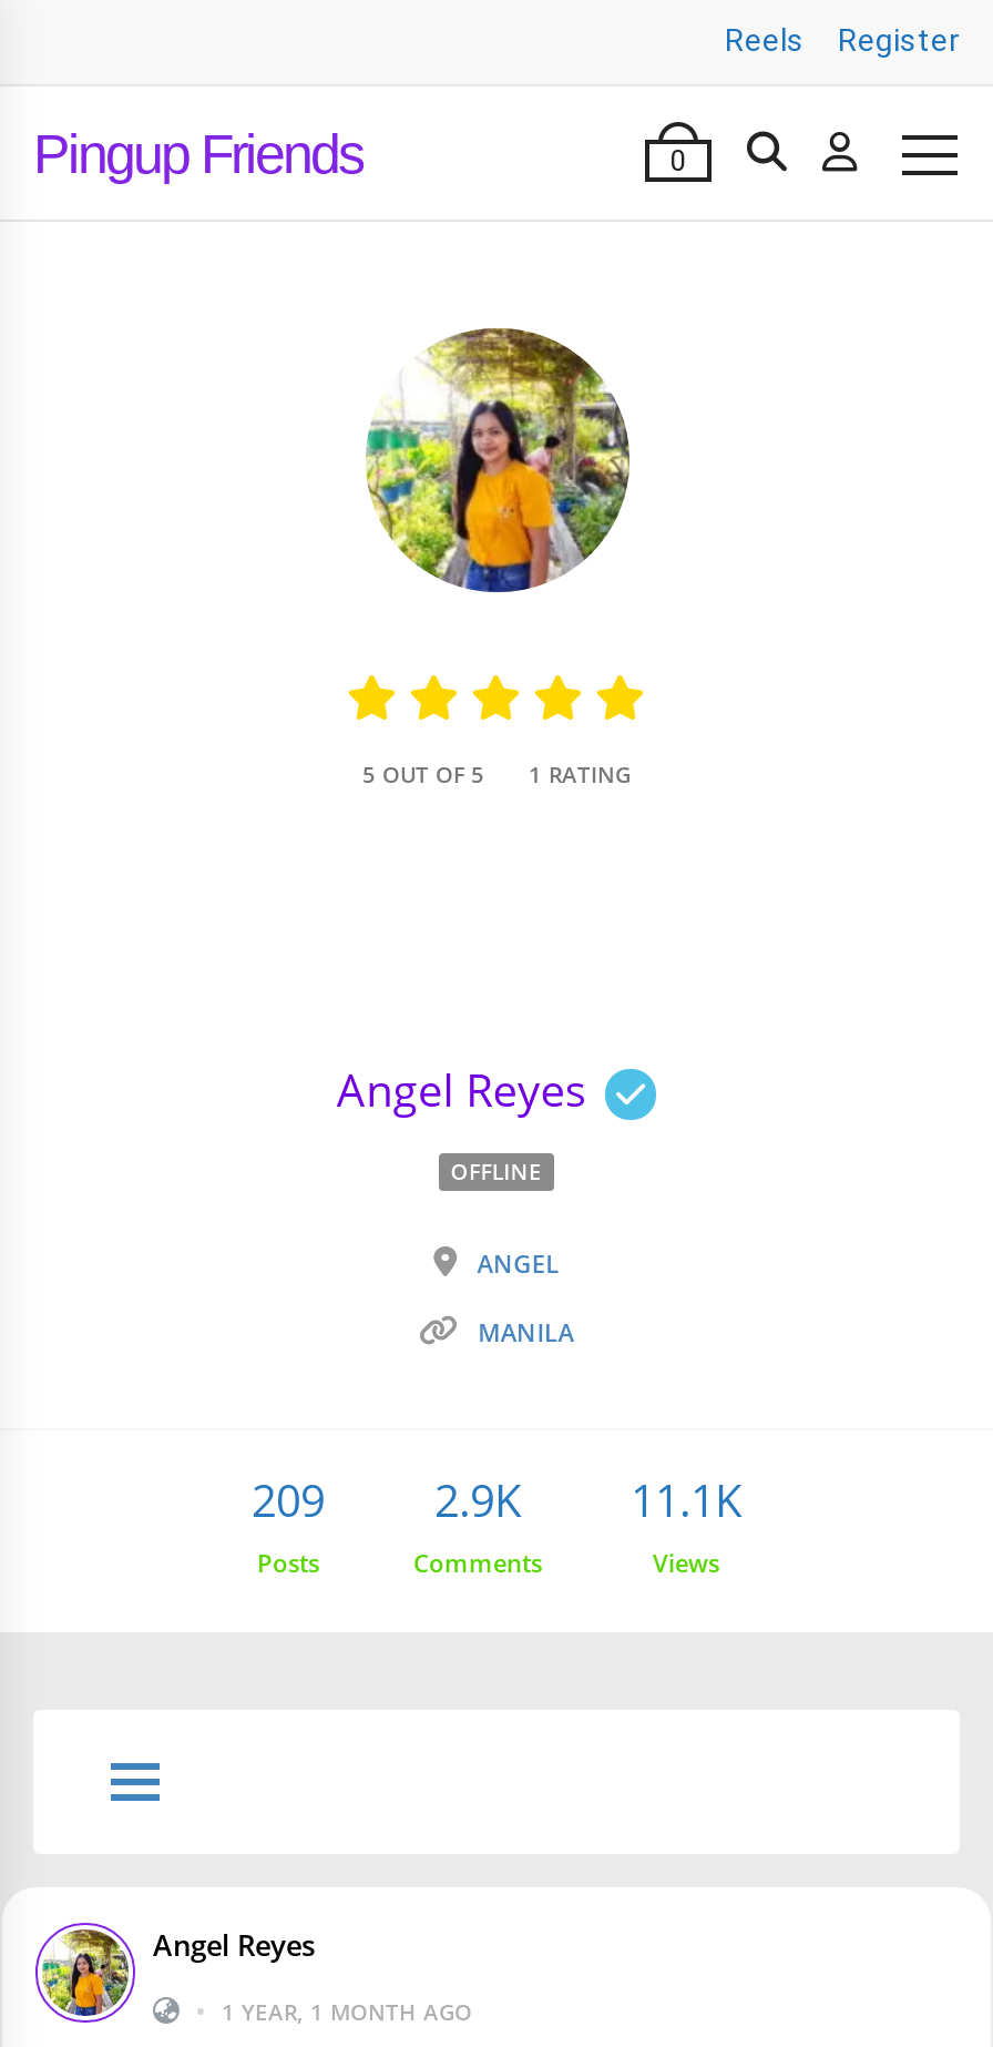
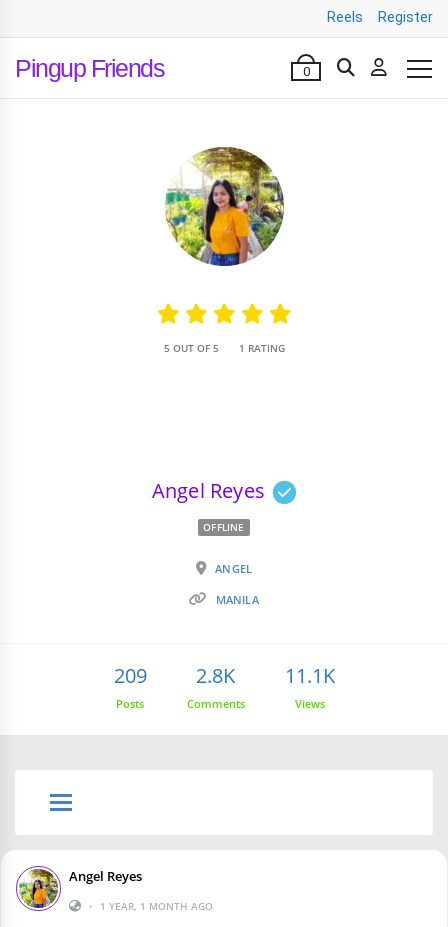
[252,1470,741,1530] 209 2.9K 11.1K -> [113,662,334,689] 209 2.8K 11.1K

